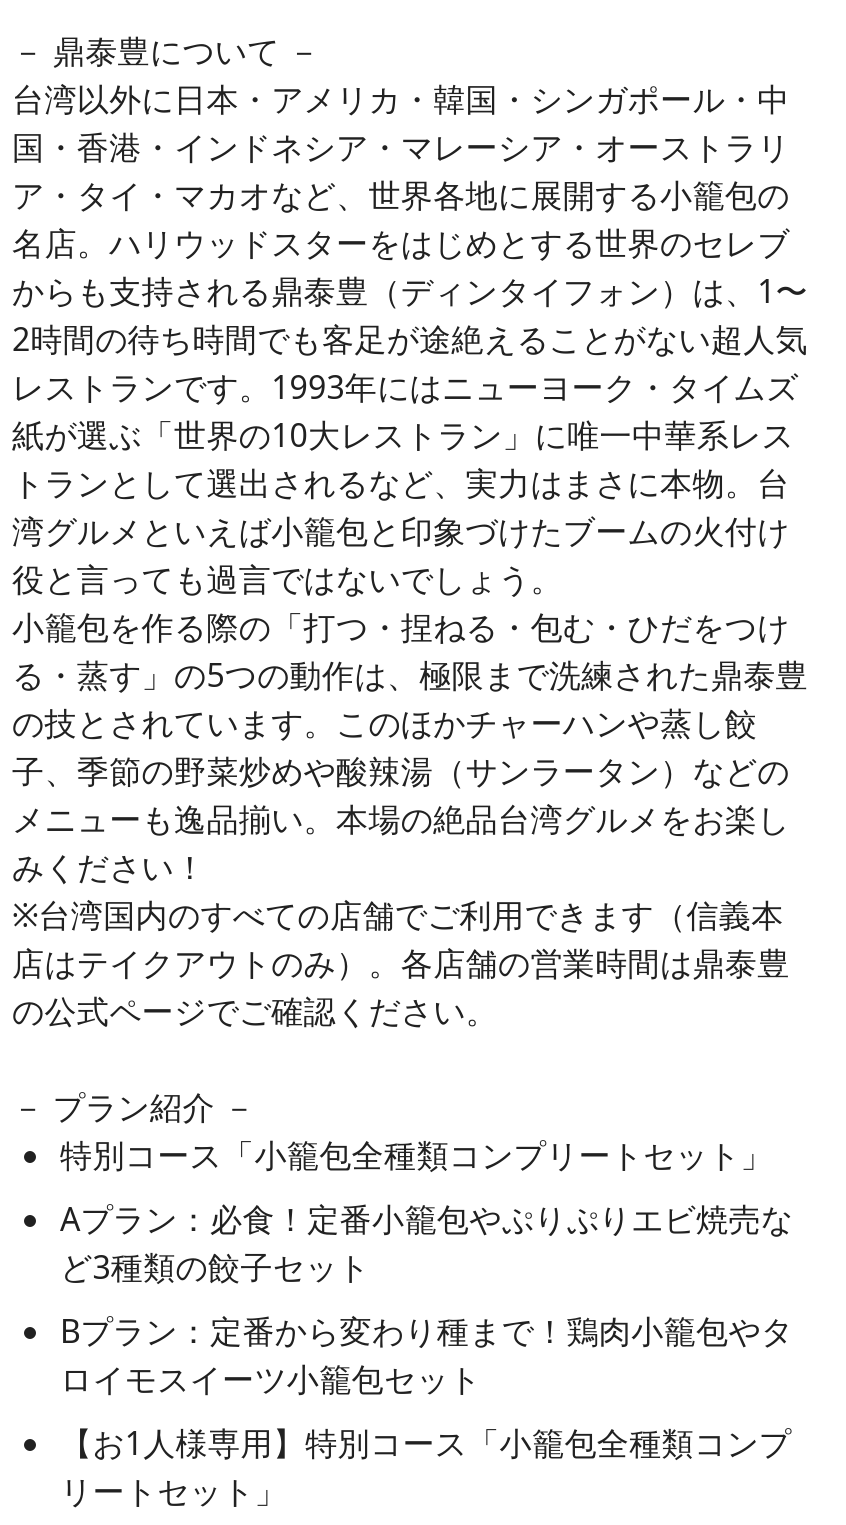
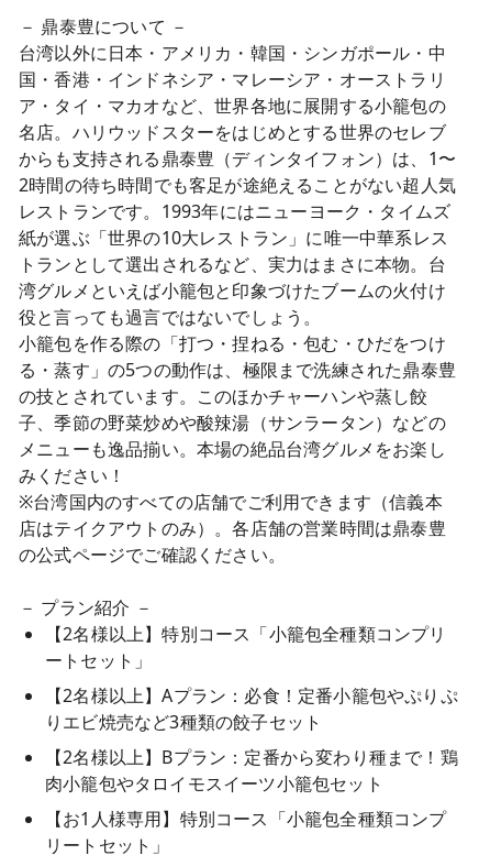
[60,1133,773,1177] 特別コース「小籠包全種類コンプリートセット」 -> [45,622,447,672] 【2名様以上】特別コース「小籠包全種類コンプリ | ートセット」
[60,1197,793,1289] Aプラン：必食！定番小籠包やぷりぷりエビ焼売な | ど3種類の餃子セット -> [45,683,458,734] 【2名様以上】Aプラン：必食！定番小籠包やぷりぷ | りエビ焼売など3種類の餃子セット
[60,1309,793,1401] Bプラン：定番から変わり種まで！鶏肉小籠包やタ | ロイモスイーツ小籠包セット -> [45,745,458,796] 【2名様以上】Bプラン：定番から変わり種まで！鶏 | 肉小籠包やタロイモスイーツ小籠包セット

